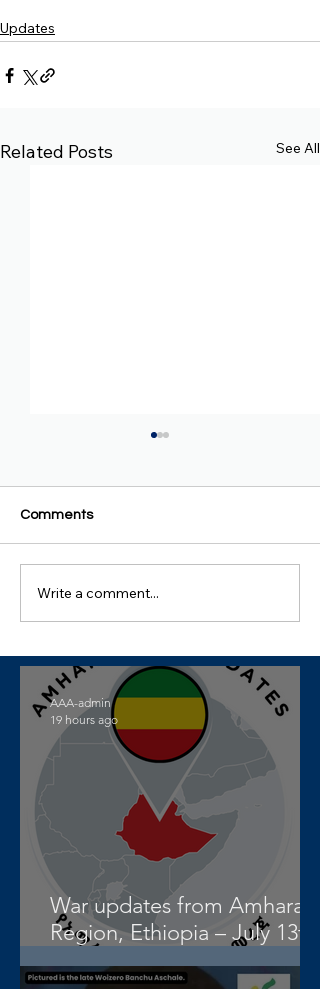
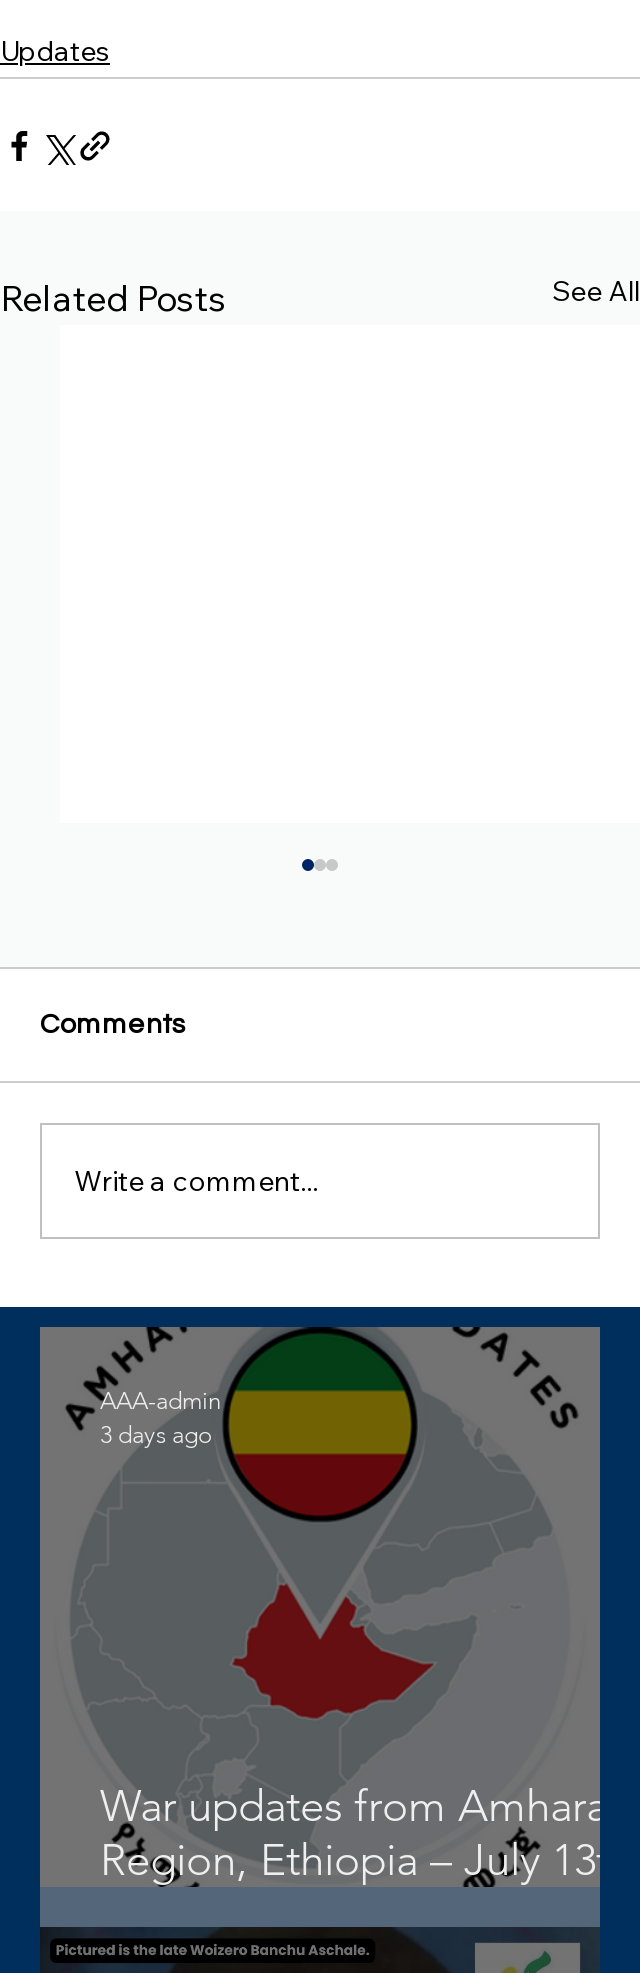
[50,712,118,727] 19 hours ago -> [100,1419,212,1449] 3 days ago

